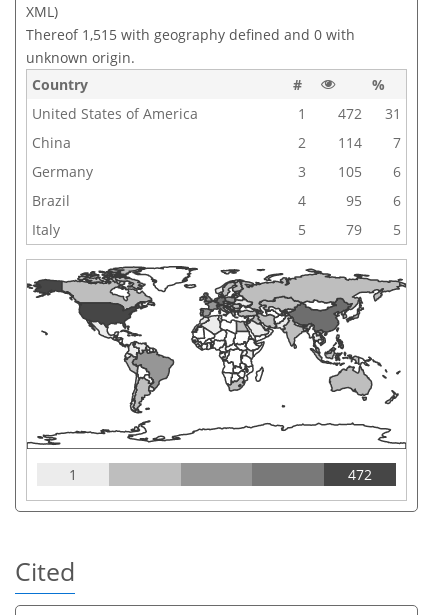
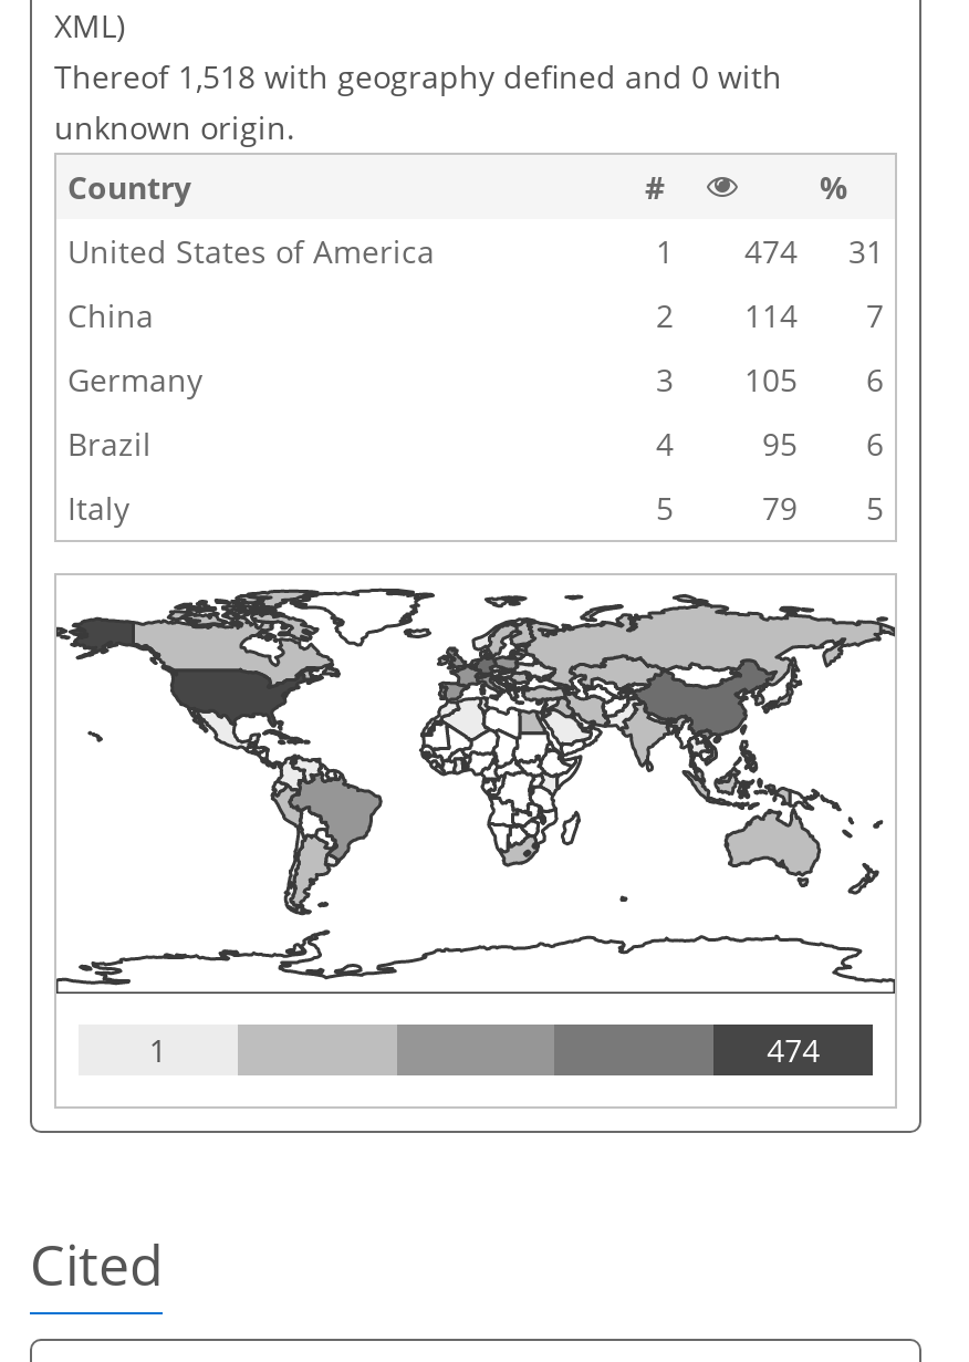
[26,25,355,44] Thereof 1,515 with geography defined and 0 with -> [54,55,782,97] Thereof 1,518 with geography defined and 0 with
[298,104,401,123] 1 472 31 -> [656,230,884,272] 1 474 31
[348,465,372,484] 472 -> [767,1030,820,1072] 474

